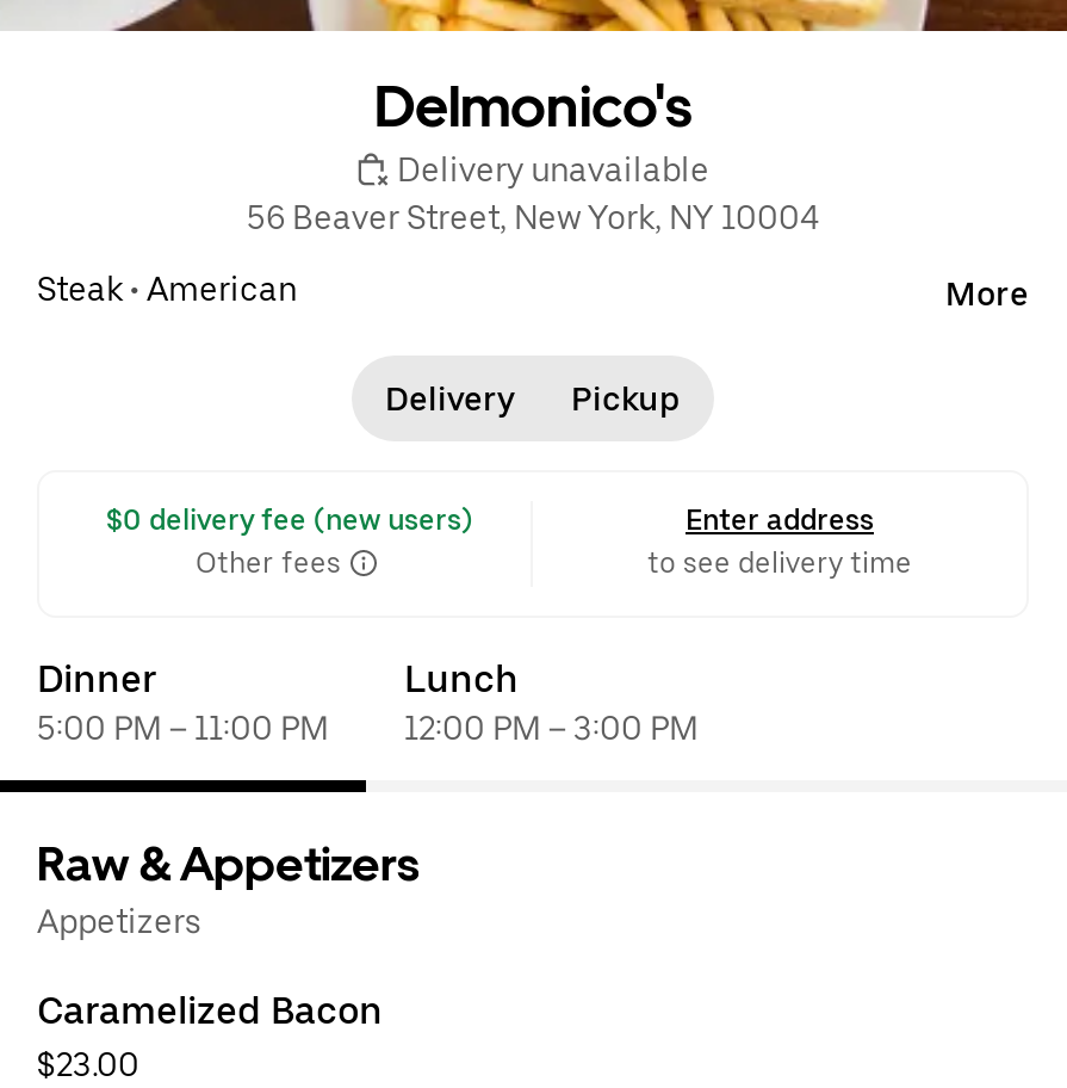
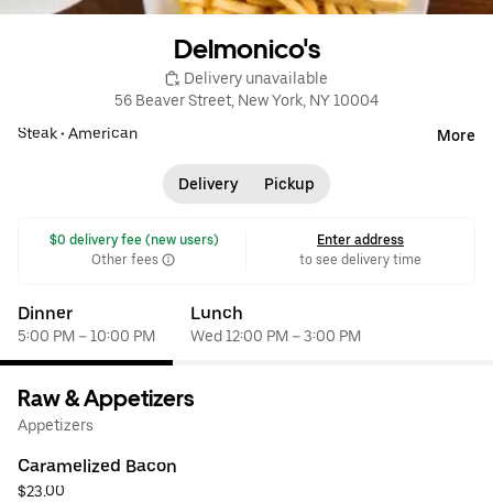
[37,708,328,747] 5:00 PM – 11:00 PM -> [18,327,155,344] 5:00 PM – 10:00 PM
[404,708,697,747] 12:00 PM – 3:00 PM -> [190,327,361,344] Wed 12:00 PM – 3:00 PM

